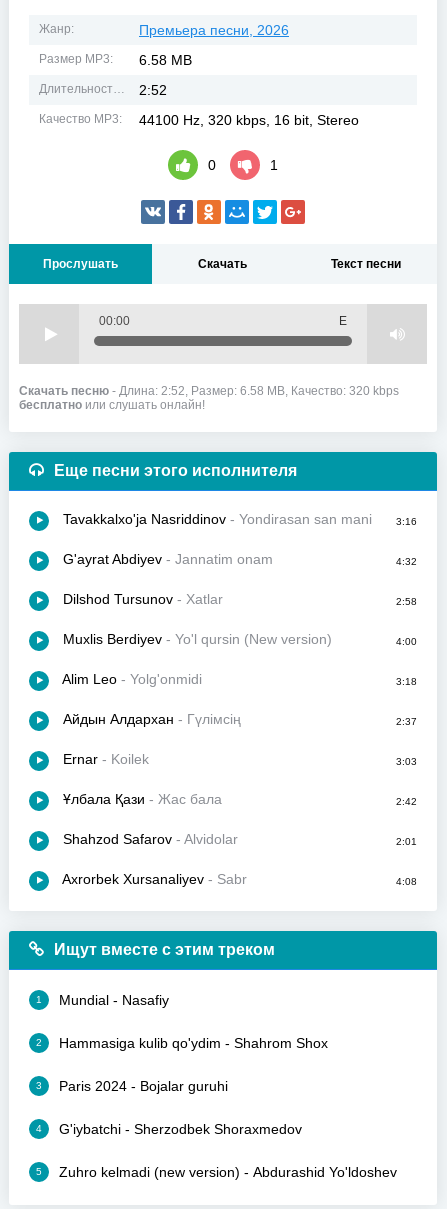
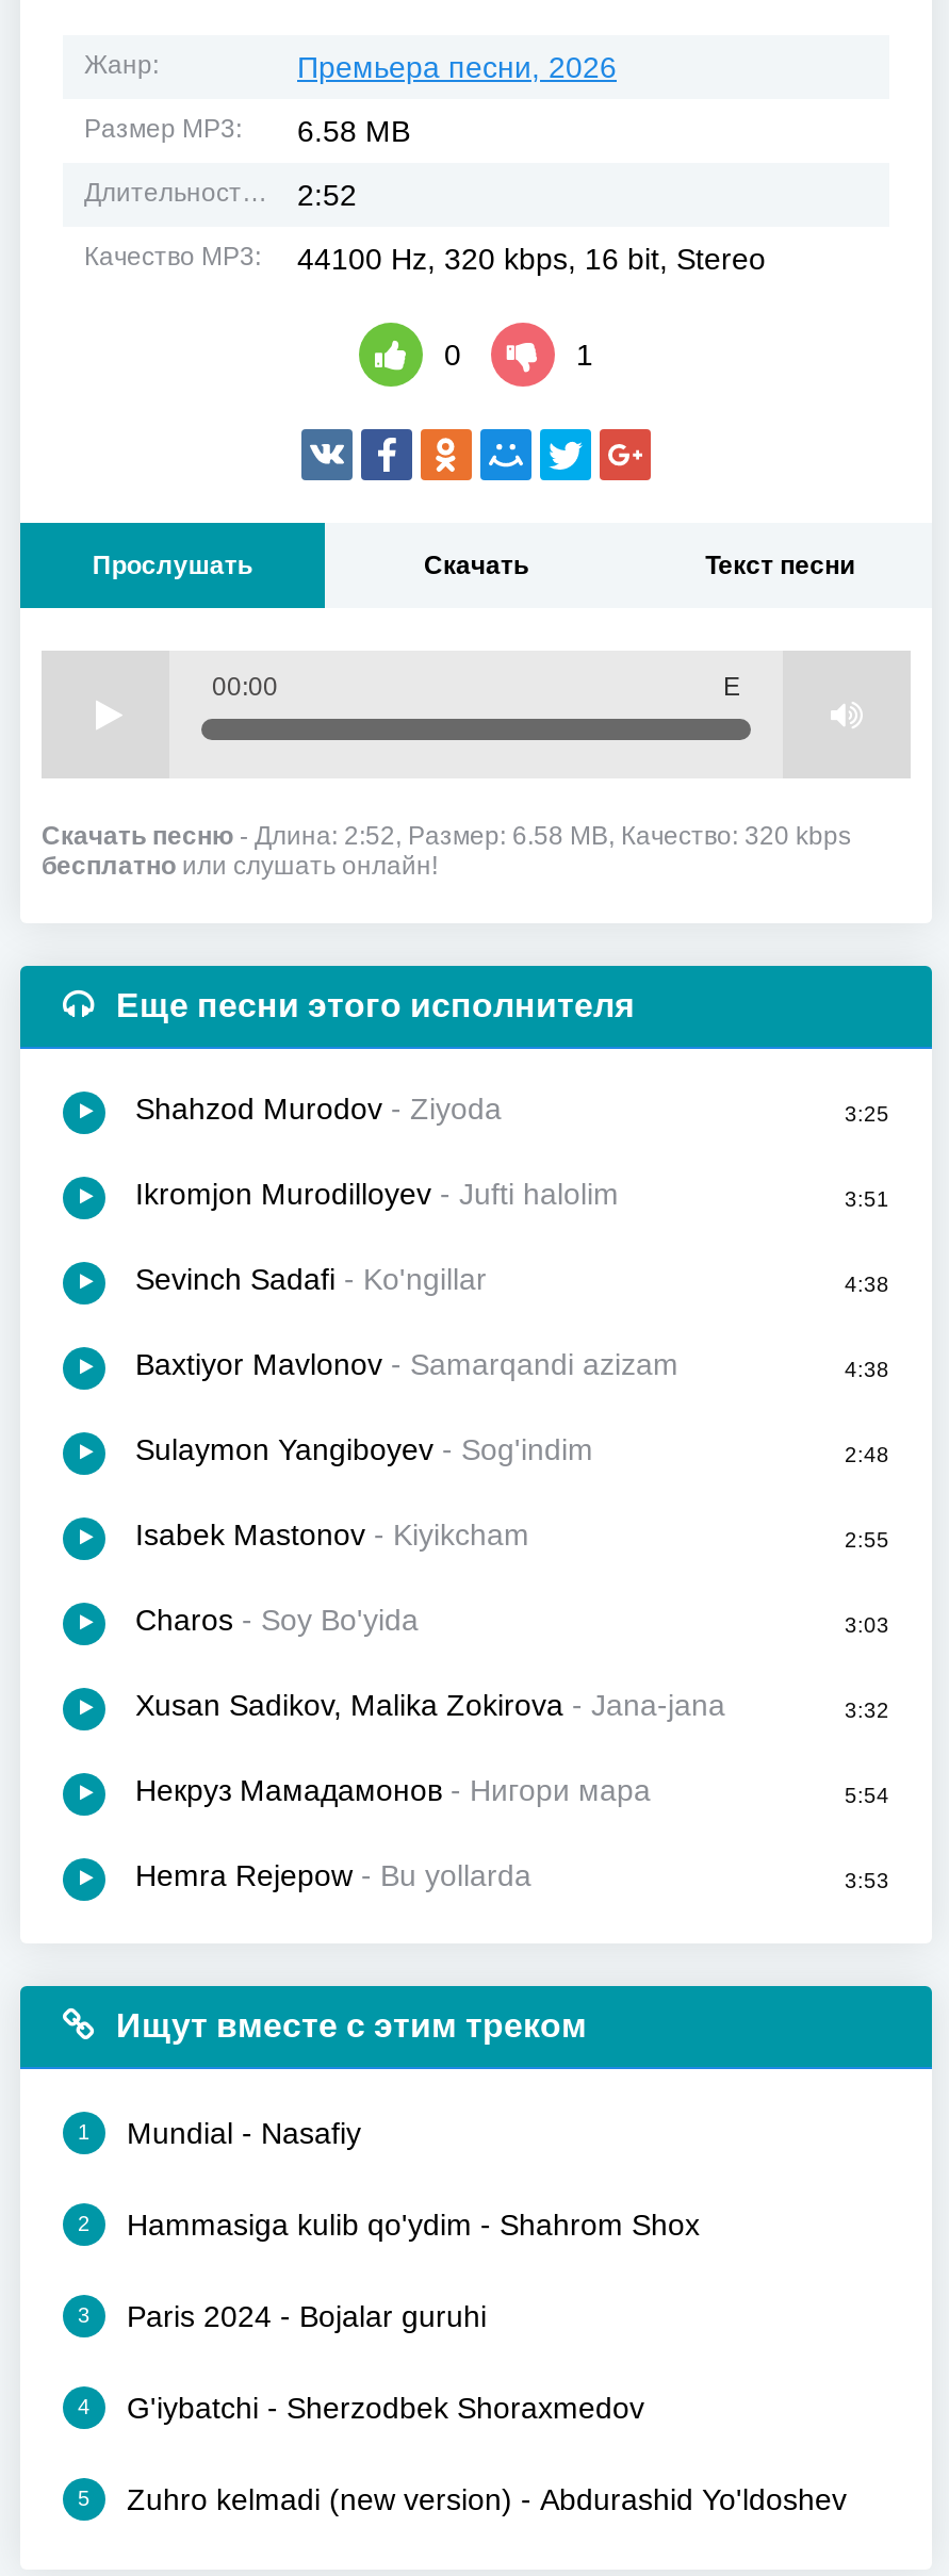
[63,511,417,527] Tavakkalxo'ja Nasriddinov - Yondirasan san mani | 3:16 -> [135,1092,889,1126] Shahzod Murodov - Ziyoda | 3:25
[63,551,417,567] G'ayrat Abdiyev - Jannatim onam | 4:32 -> [135,1177,889,1211] Ikromjon Murodilloyev - Jufti halolim | 3:51
[63,591,417,607] Dilshod Tursunov - Xatlar | 2:58 -> [135,1262,889,1296] Sevinch Sadafi - Ko'ngillar | 4:38
[63,631,417,647] Muxlis Berdiyev - Yo'l qursin (New version) | 4:00 -> [135,1347,889,1381] Baxtiyor Mavlonov - Samarqandi azizam | 4:38
[62,671,417,687] Alim Leo - Yolg'onmidi | 3:18 -> [135,1432,889,1466] Sulaymon Yangiboyev - Sog'indim | 2:48
[63,711,417,727] Айдын Алдархан - Гүлімсің | 2:37 -> [135,1517,889,1552] Isabek Mastonov - Kiyikcham | 2:55
[63,751,149,767] Ernar - Koilek -> [135,1603,419,1637] Charos - Soy Bo'yida
[63,791,417,807] Ұлбала Қази - Жас бала | 2:42 -> [135,1688,889,1722] Xusan Sadikov, Malika Zokirova - Jana-jana | 3:32
[63,831,417,847] Shahzod Safarov - Alvidolar | 2:01 -> [135,1773,889,1807] Некруз Мамадамонов - Нигори мара | 5:54
[62,871,417,887] Axrorbek Xursanaliyev - Sabr | 4:08 -> [135,1858,889,1892] Hemra Rejepow - Bu yollarda | 3:53

